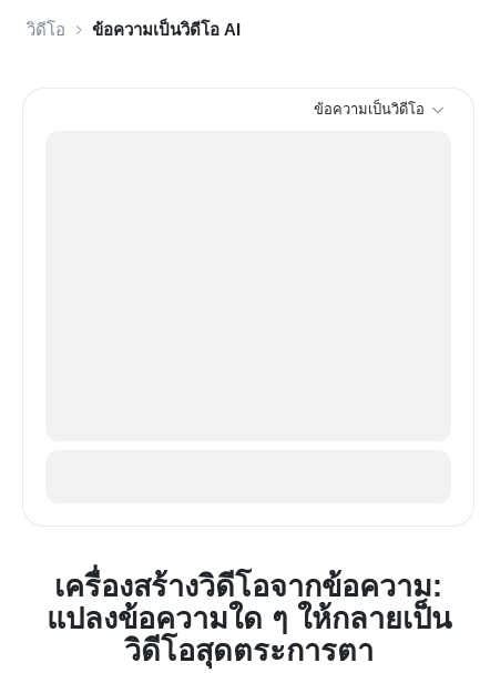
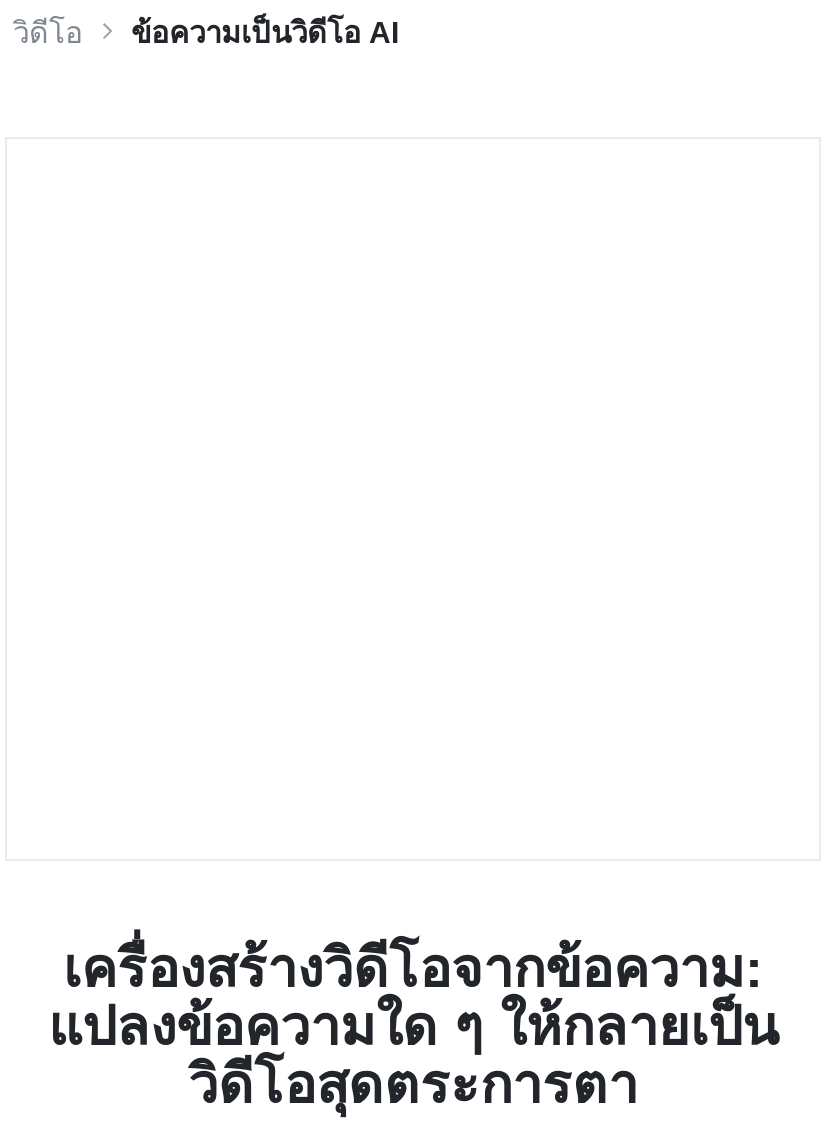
[314,101,425,118] ข้อความเป็นวิดีโอ -> none

